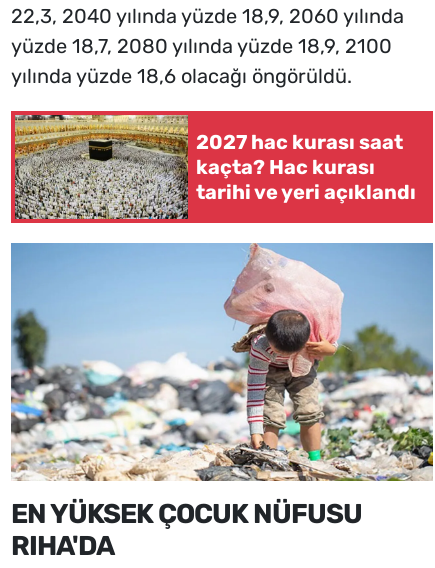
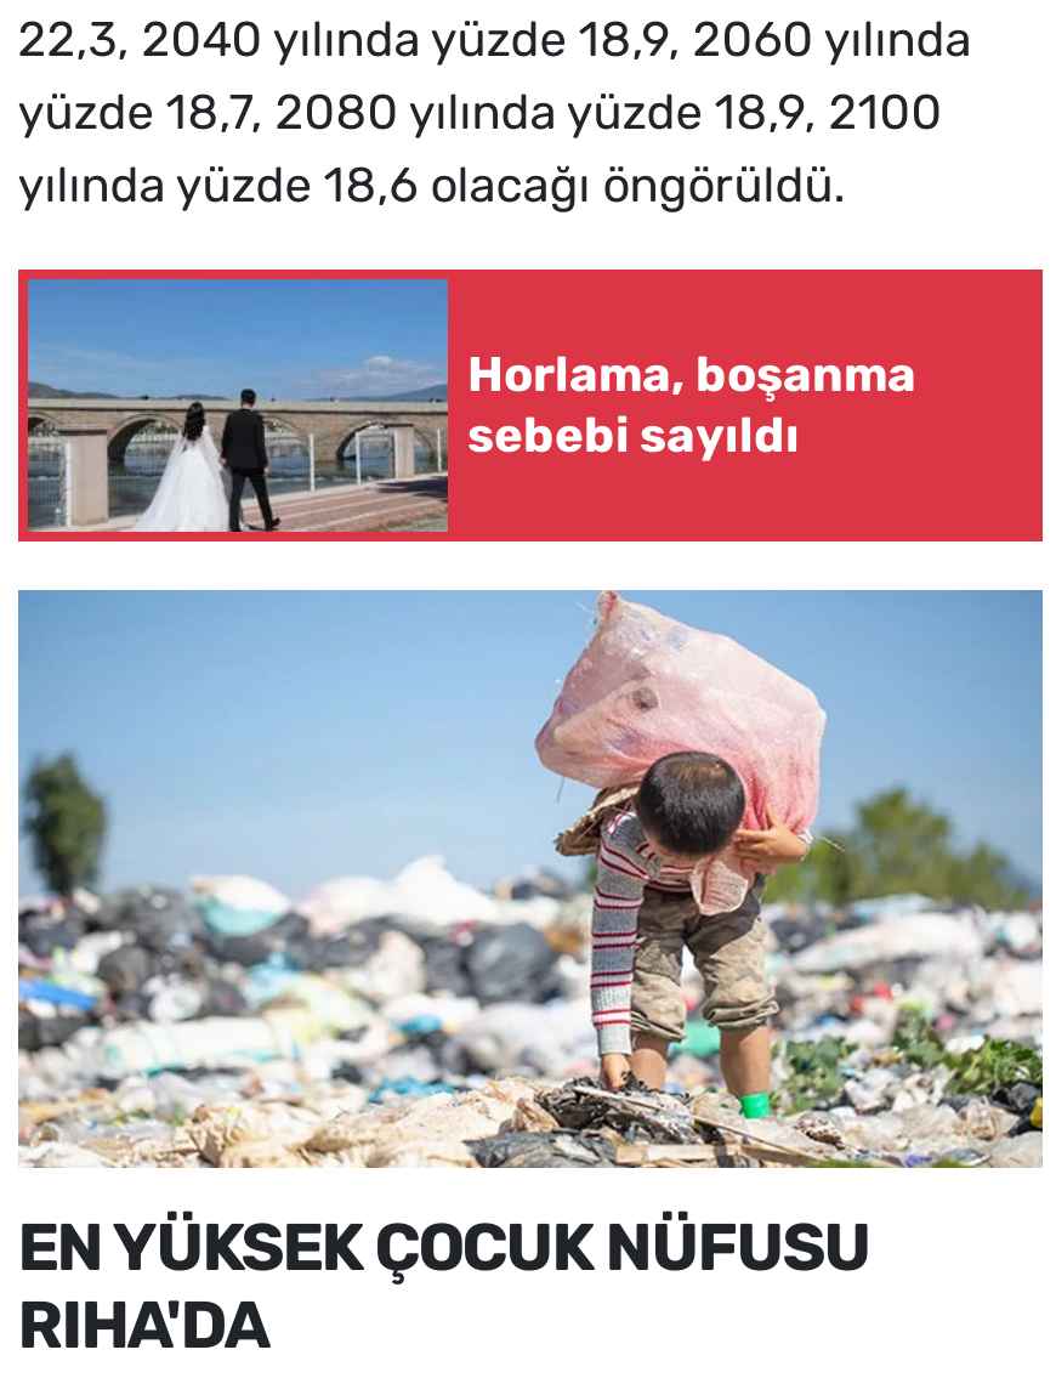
[14,114,416,220] [image] | 2027 hac kurası saat | kaçta? Hac kurası | tarihi ve yeri açıklandı -> [25,277,916,534] [image] | Horlama, boşanma | sebebi sayıldı

